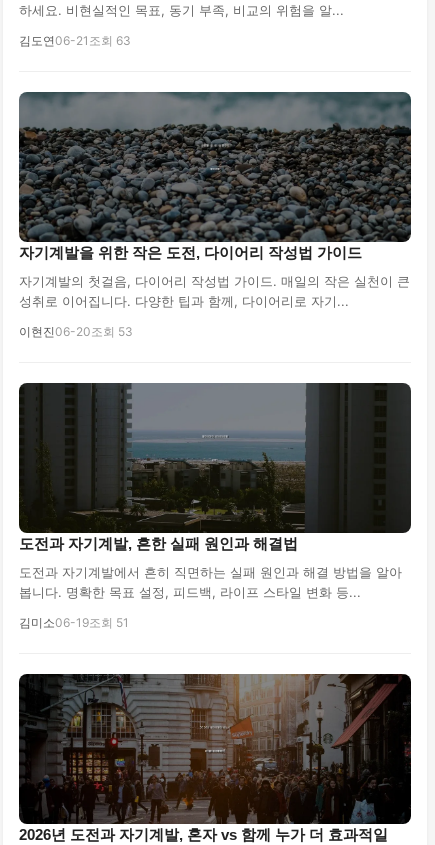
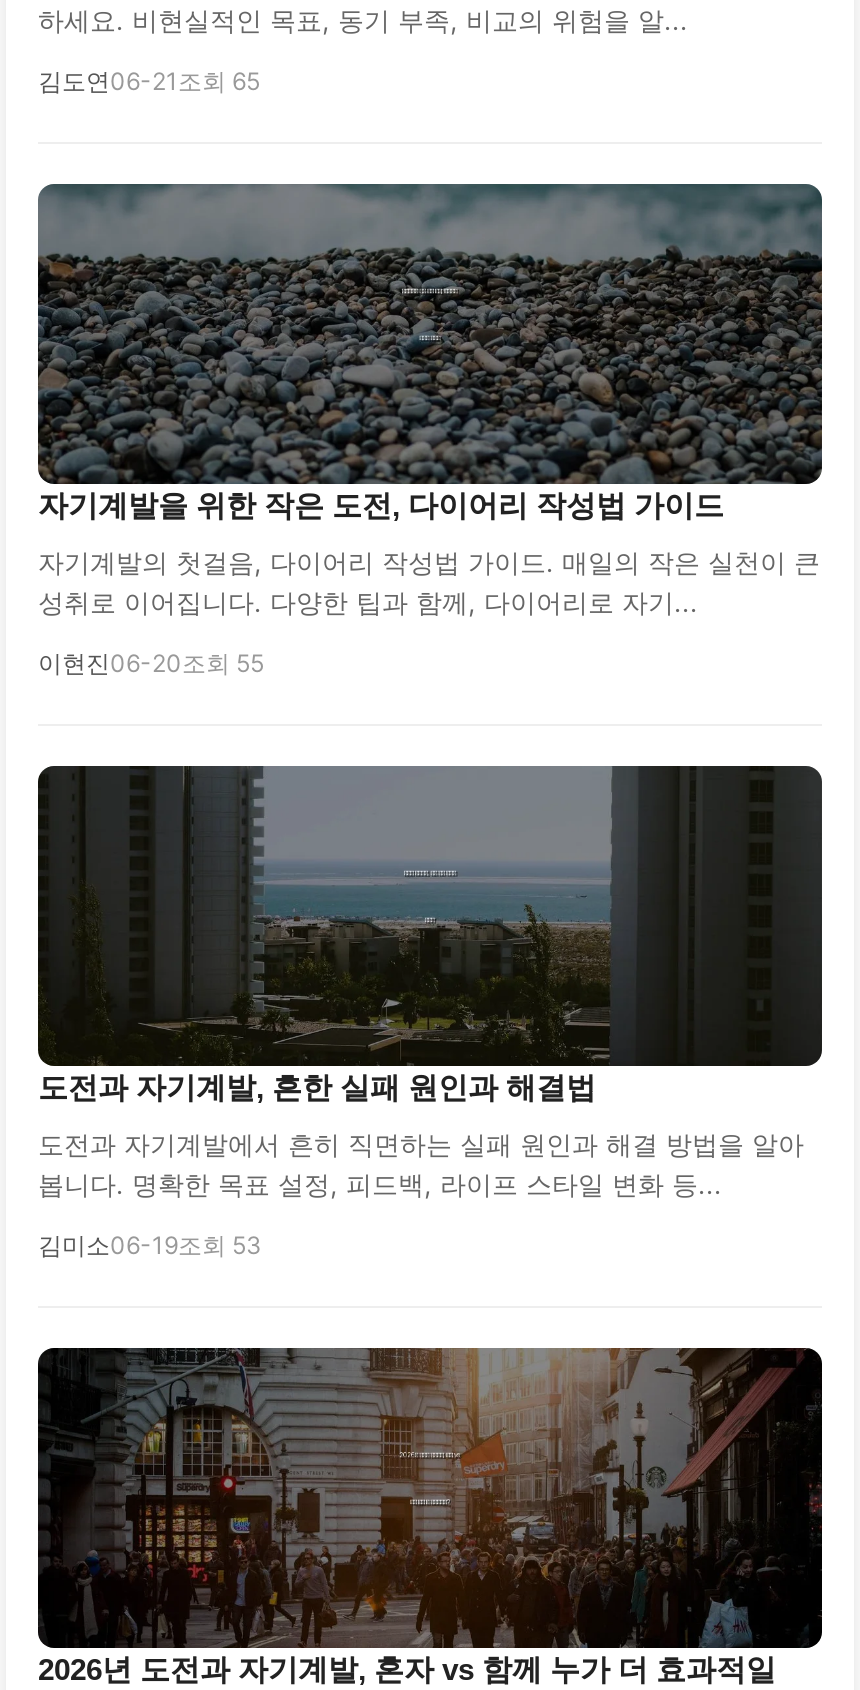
[19,33,131,48] 김도연 06-21 조회 63 -> [38,66,260,96] 김도연 06-21 조회 65
[19,324,133,339] 이현진 06-20조회 53 -> [38,648,264,678] 이현진 06-20조회 55
[19,615,129,630] 김미소06-19조회 51 -> [38,1230,262,1260] 김미소06-19조회 53

